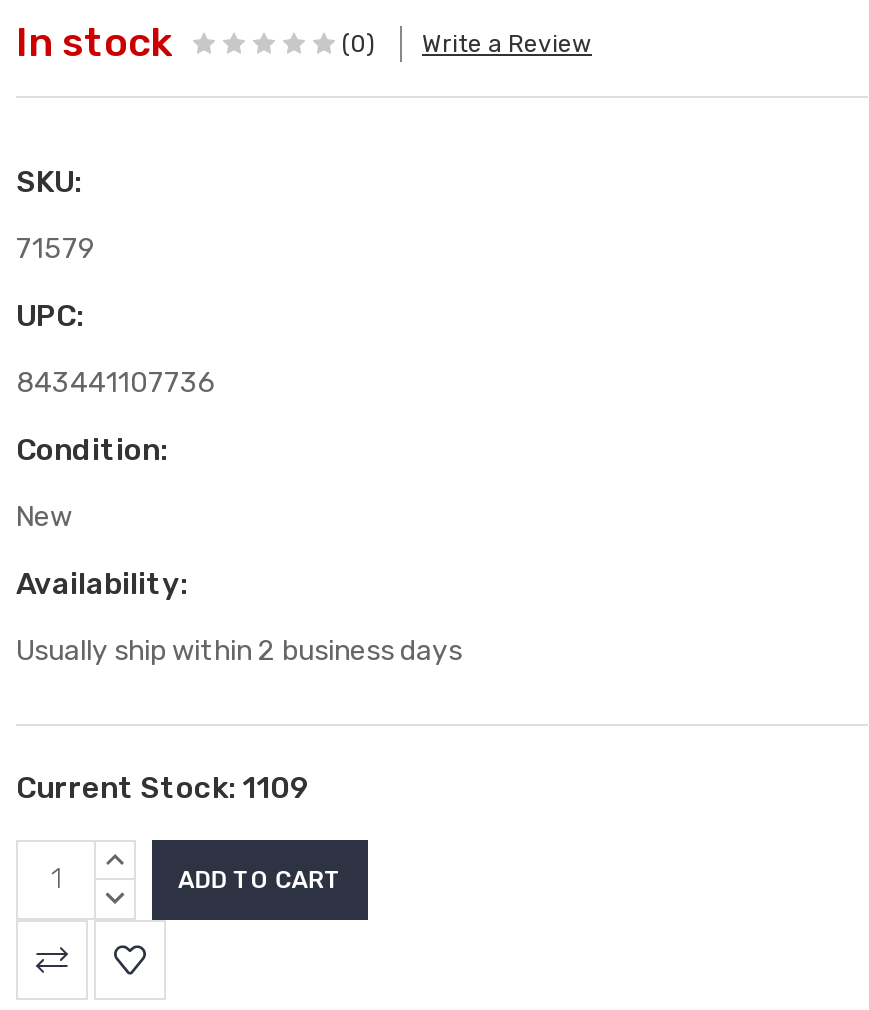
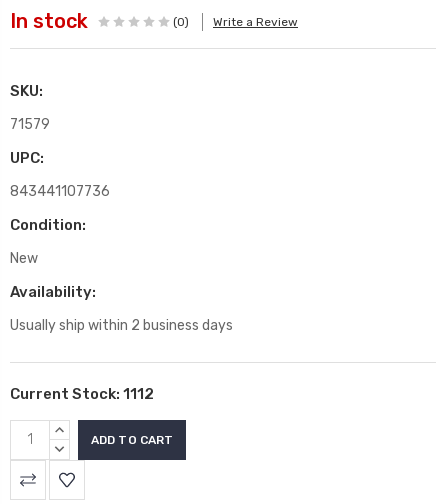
[16,770,310,806] Current Stock: 1109 -> [10,385,154,403] Current Stock: 1112

